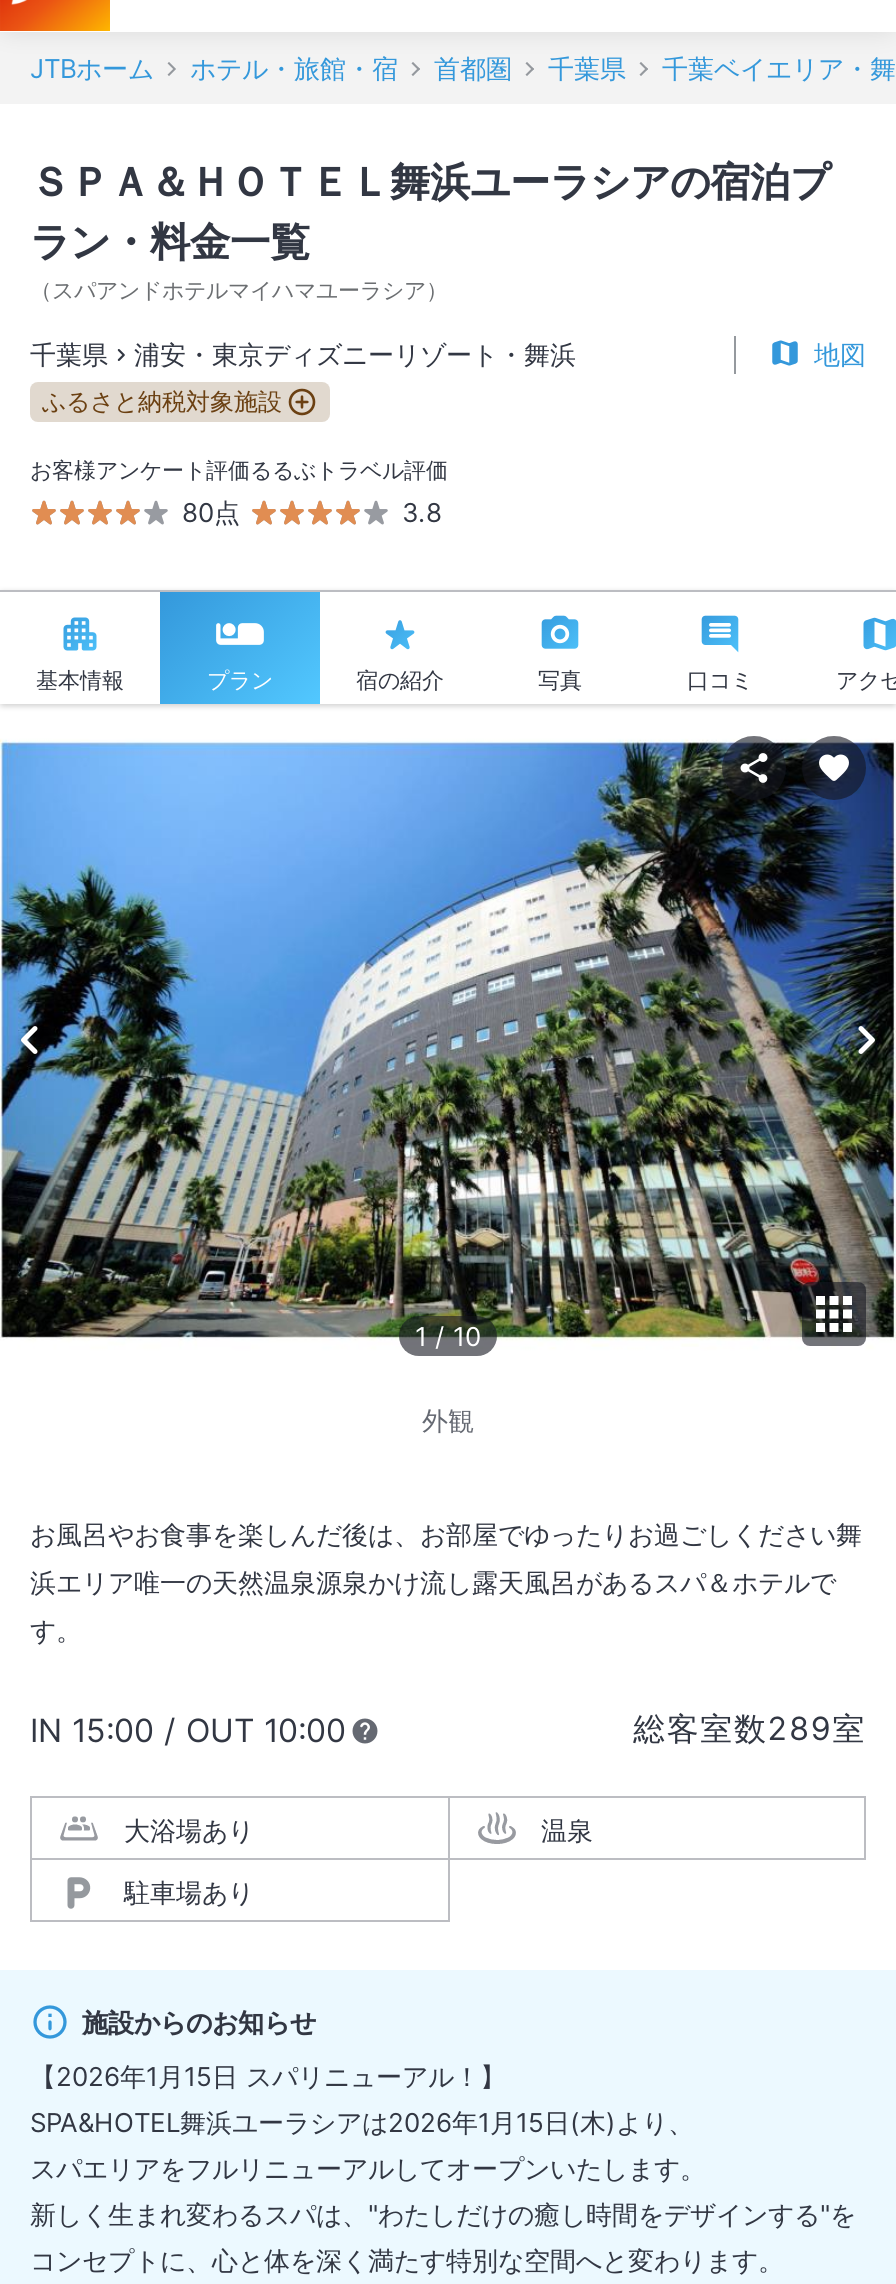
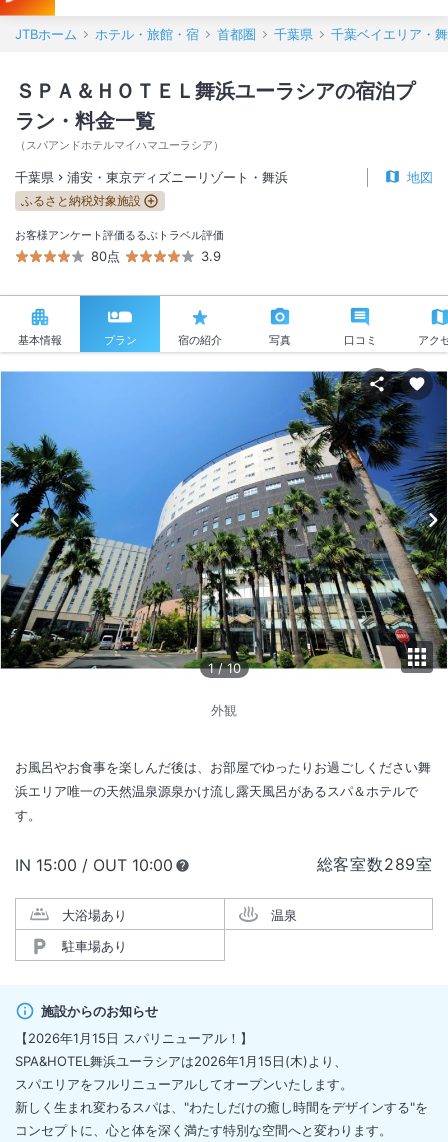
[402,496,442,528] 3.8 -> [201,248,221,264] 3.9

